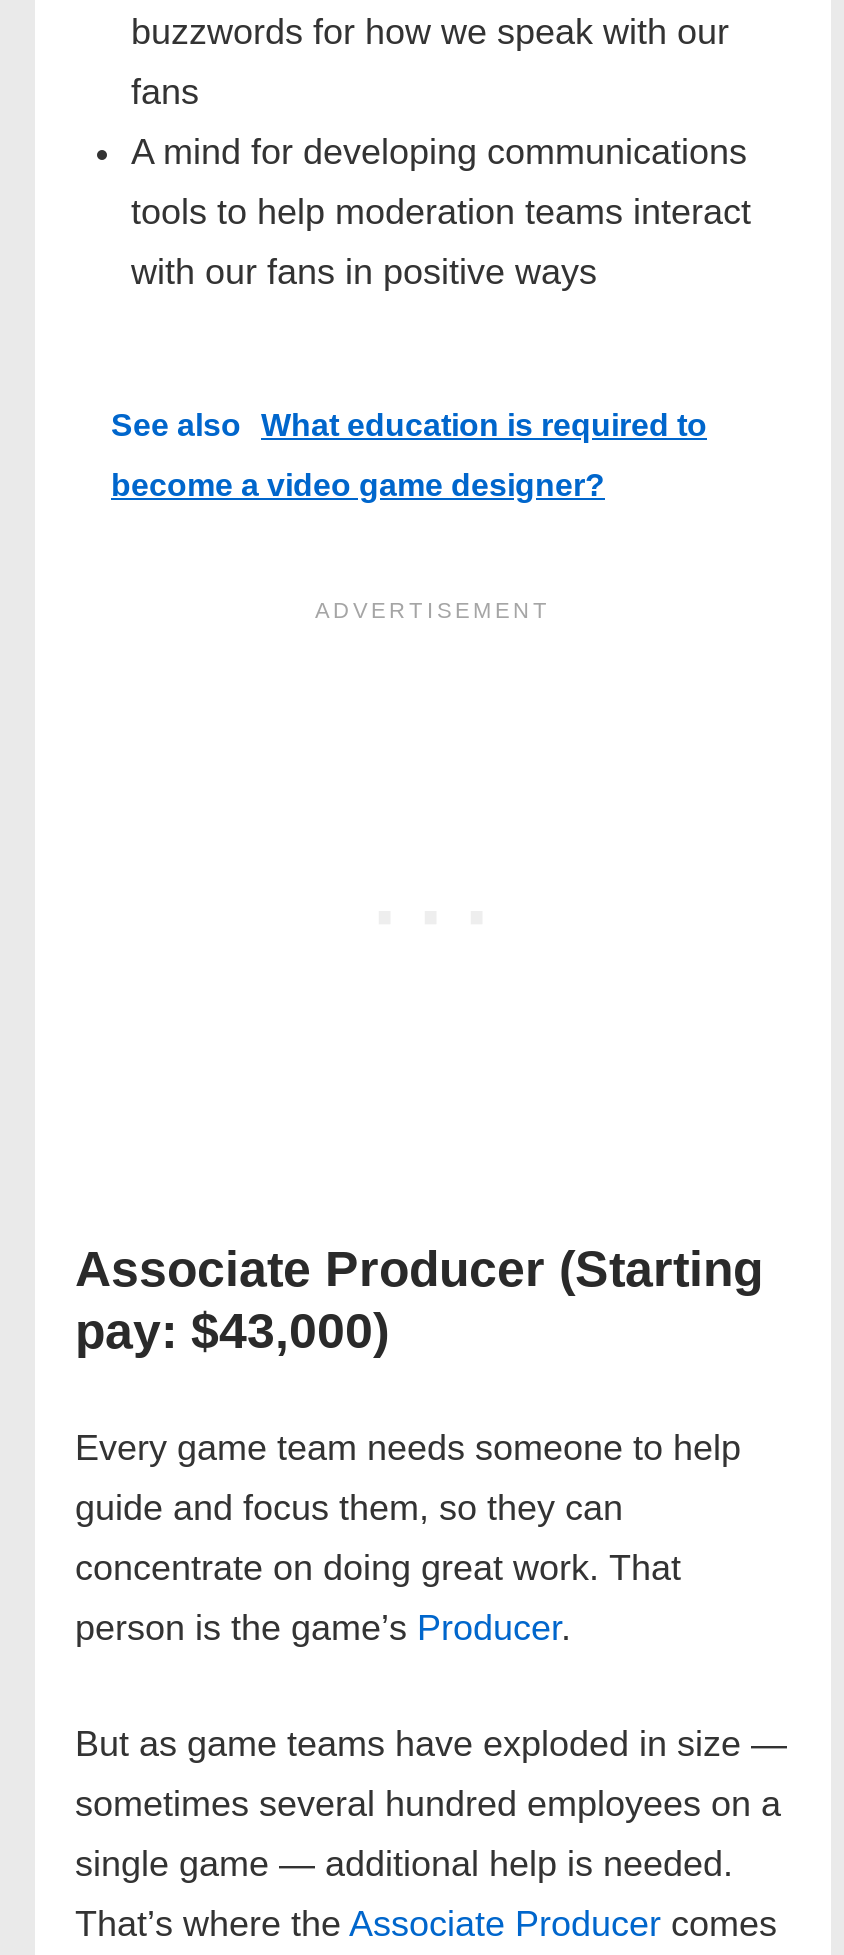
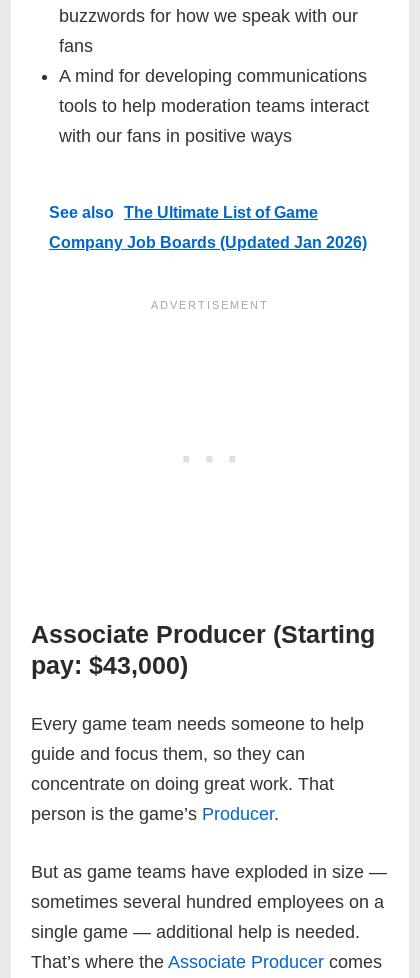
[111,407,707,441] See also What education is required to -> [49,204,318,221] See also The Ultimate List of Game
[111,467,605,501] become a video game designer? -> [49,234,367,251] Company Job Boards (Updated Jan 2026)

